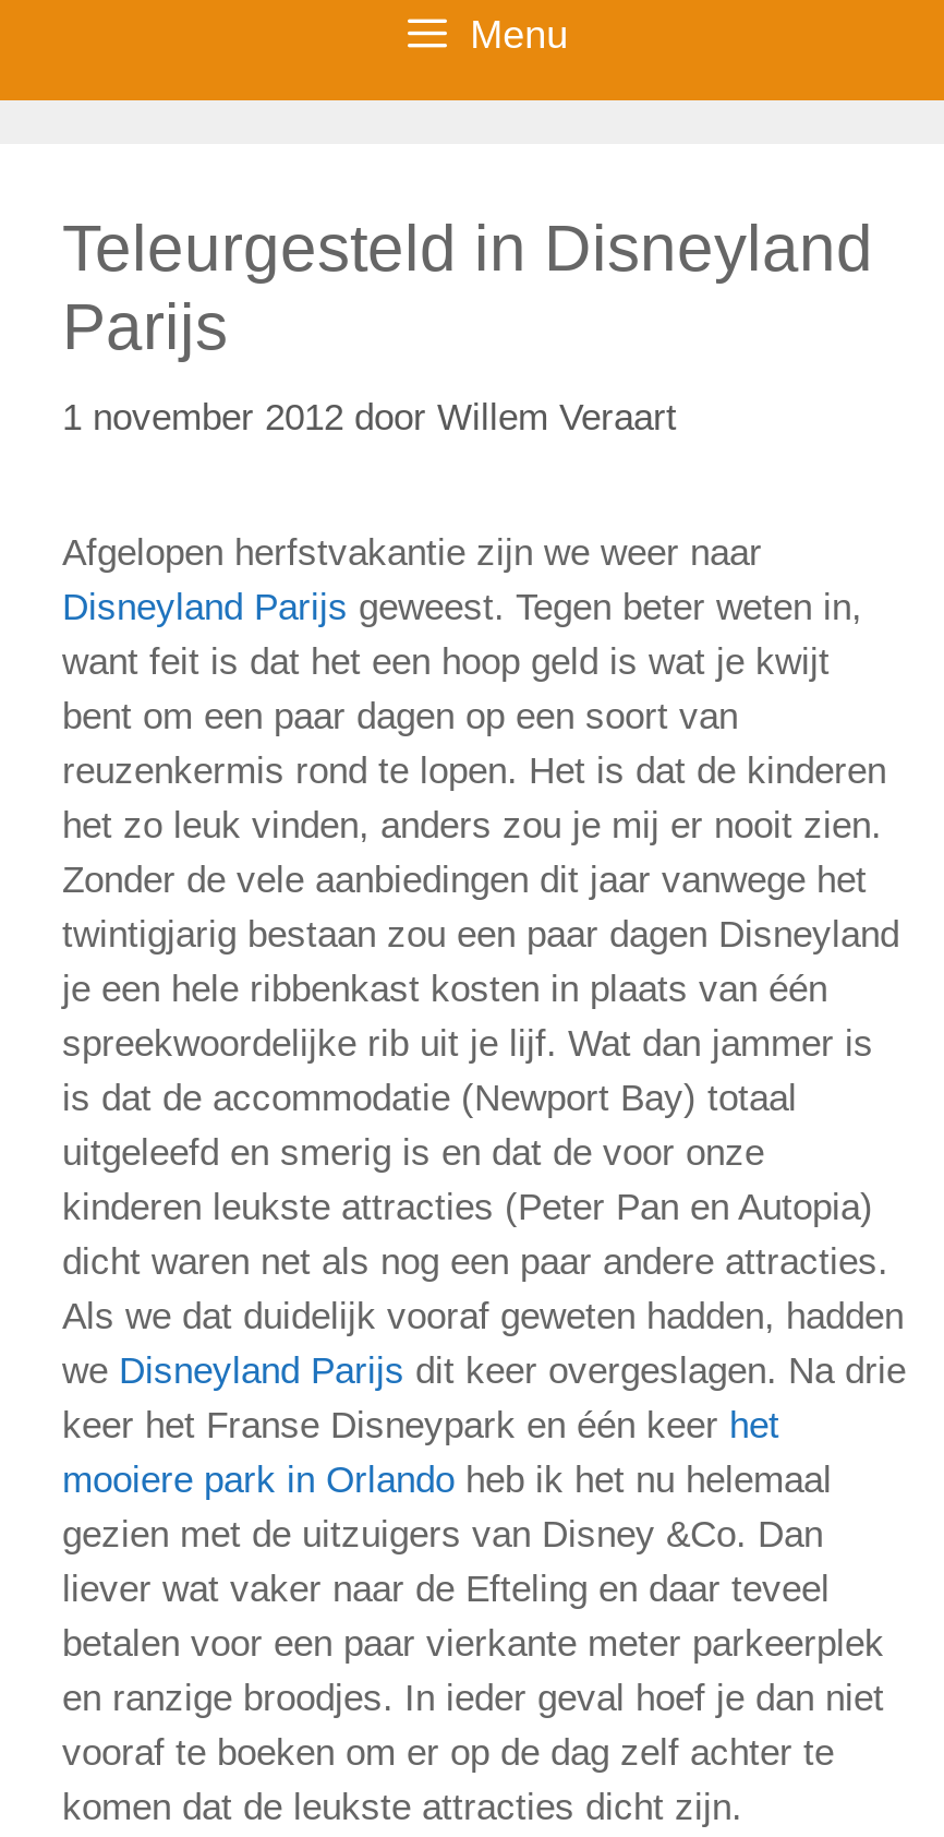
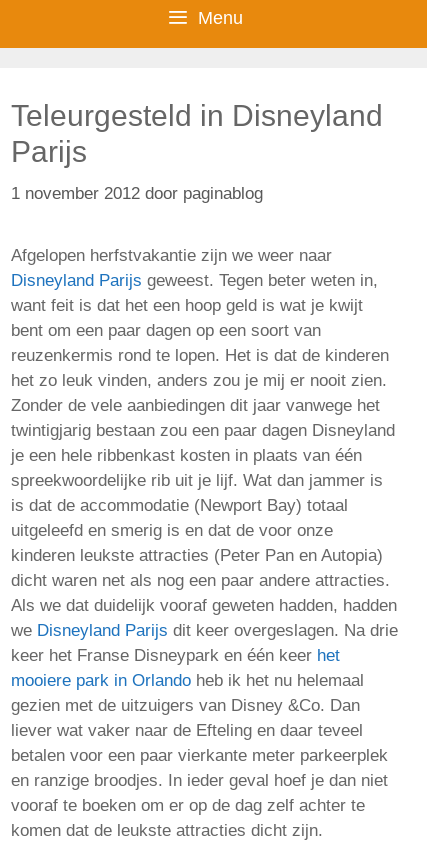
[62,396,677,437] 1 november 2012 door Willem Veraart -> [11,183,263,202] 1 november 2012 door paginablog

